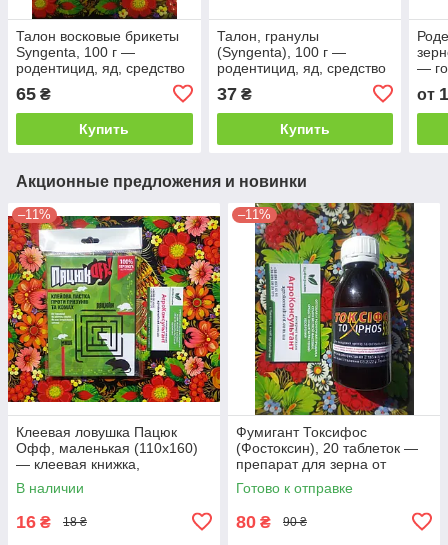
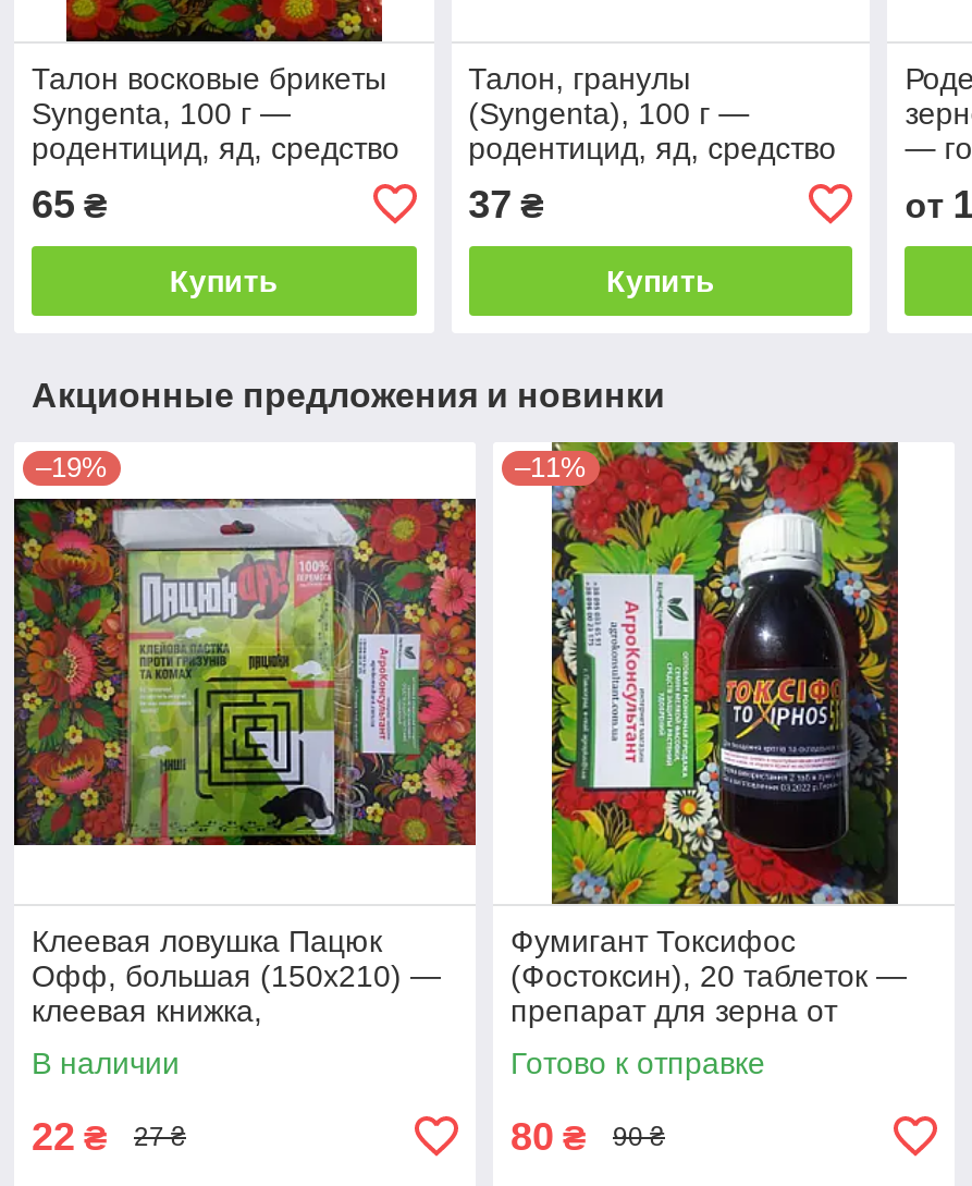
[7,207,221,403] [image] | –11% -> [12,450,478,876] [image] | –19%
[16,440,198,472] Офф, маленькая (110х160) | — клеевая книжка, -> [32,958,441,1028] Офф, большая (150х210) — | клеевая книжка,
[16,512,51,532] 16 ₴ -> [32,1115,108,1158] 22 ₴
[63,515,87,529] 18 ₴ -> [134,1122,186,1153] 27 ₴

